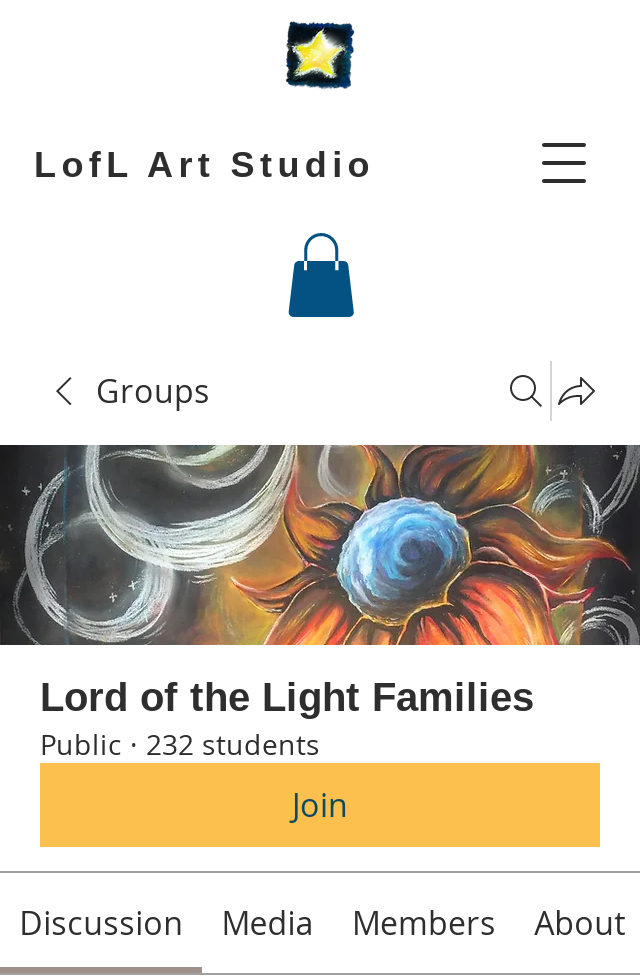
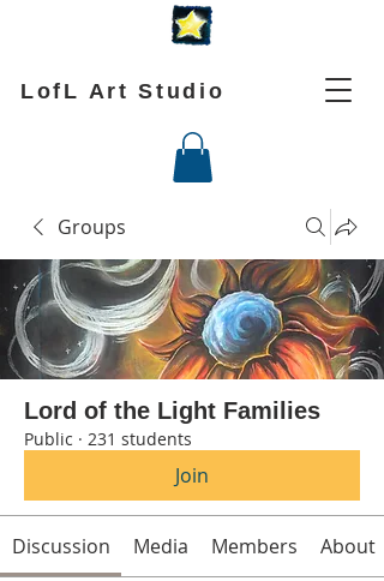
[40,725,320,763] Public · 232 students -> [24,427,192,450] Public · 231 students

